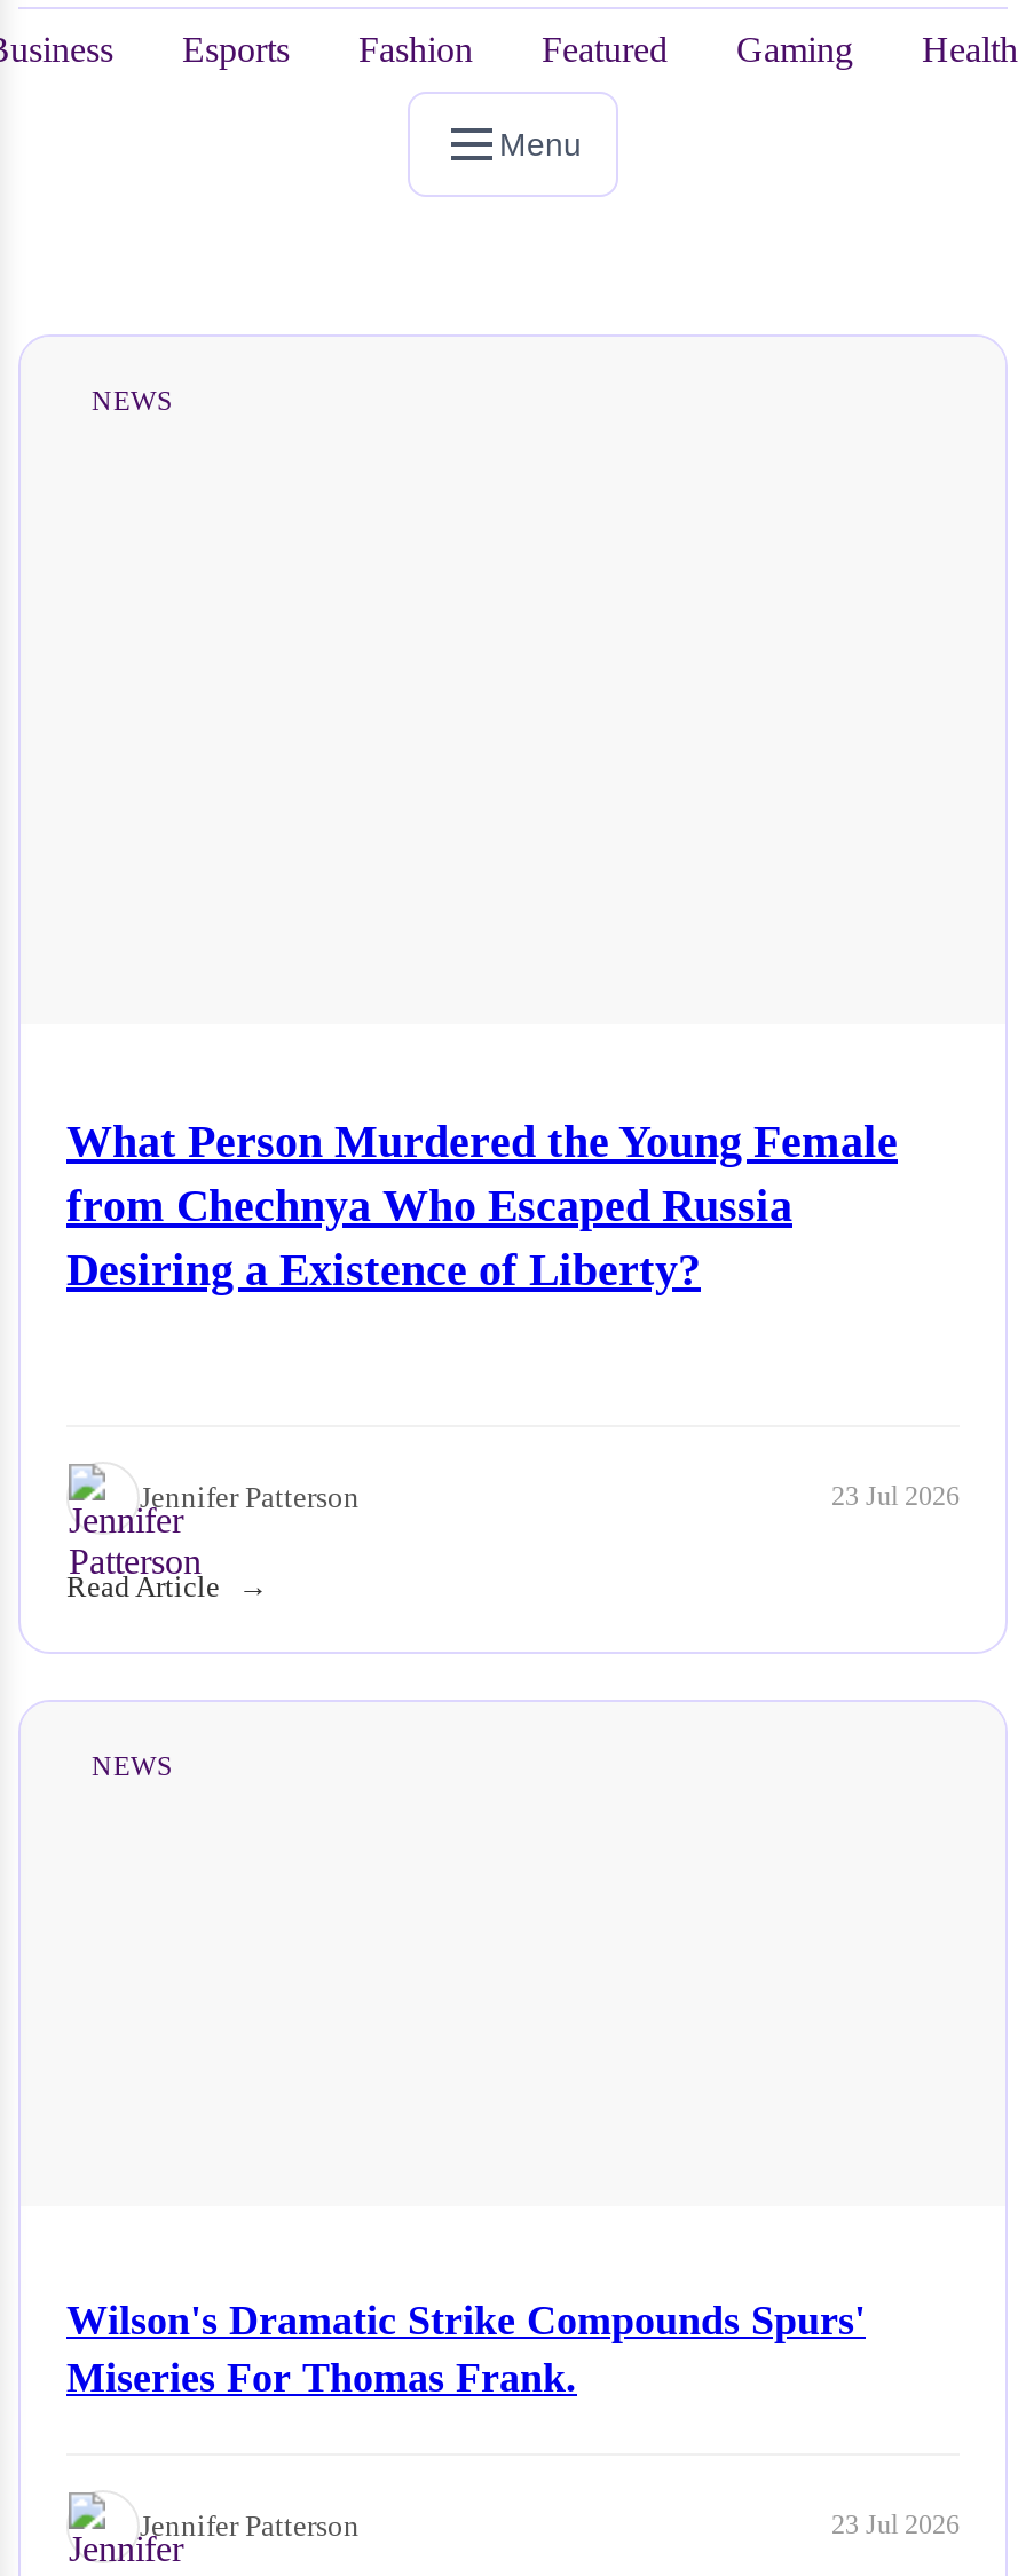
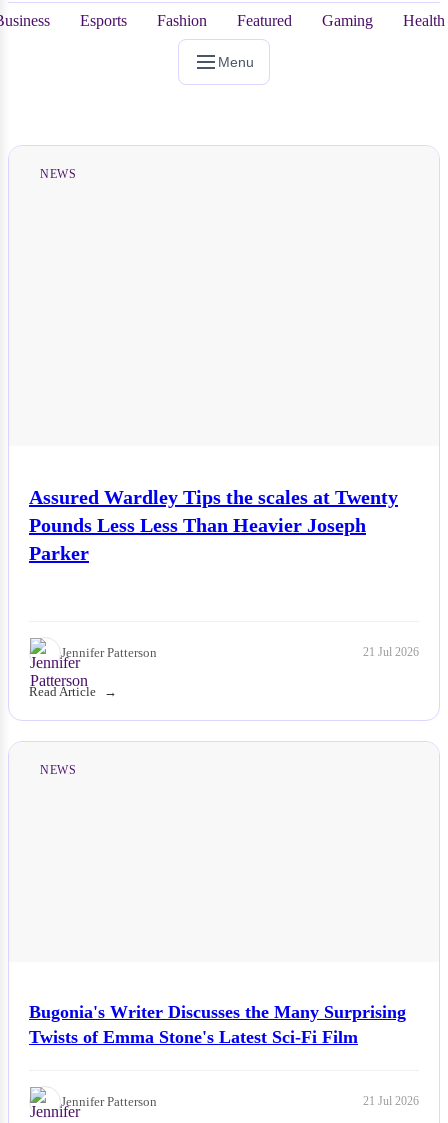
[66,1115,898,1293] What Person Murdered the Young Female | from Chechnya Who Escaped Russia | Desiring a Existence of Liberty? -> [29,486,398,564] Assured Wardley Tips the scales at Twenty | Pounds Less Less Than Heavier Joseph | Parker
[831,1480,960,1512] 23 Jul 2026 -> [363,645,419,659] 21 Jul 2026
[66,2297,866,2400] Wilson's Dramatic Strike Compounds Spurs' | Miseries For Thomas Frank. -> [29,1002,406,1047] Bugonia's Writer Discusses the Many Surprising | Twists of Emma Stone's Latest Sci-Fi Film
[831,2509,960,2541] 23 Jul 2026 -> [363,1094,419,1108] 21 Jul 2026

